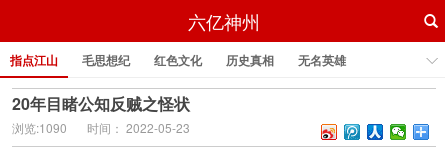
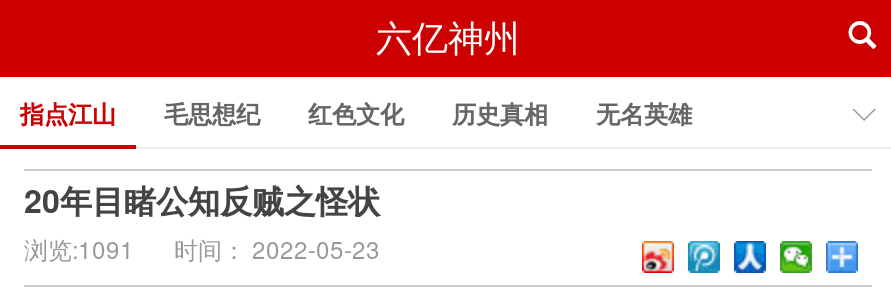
[12,119,190,136] 浏览:1090 时间： 2022-05-23 -> [24,231,380,265] 浏览:1091 时间： 2022-05-23

